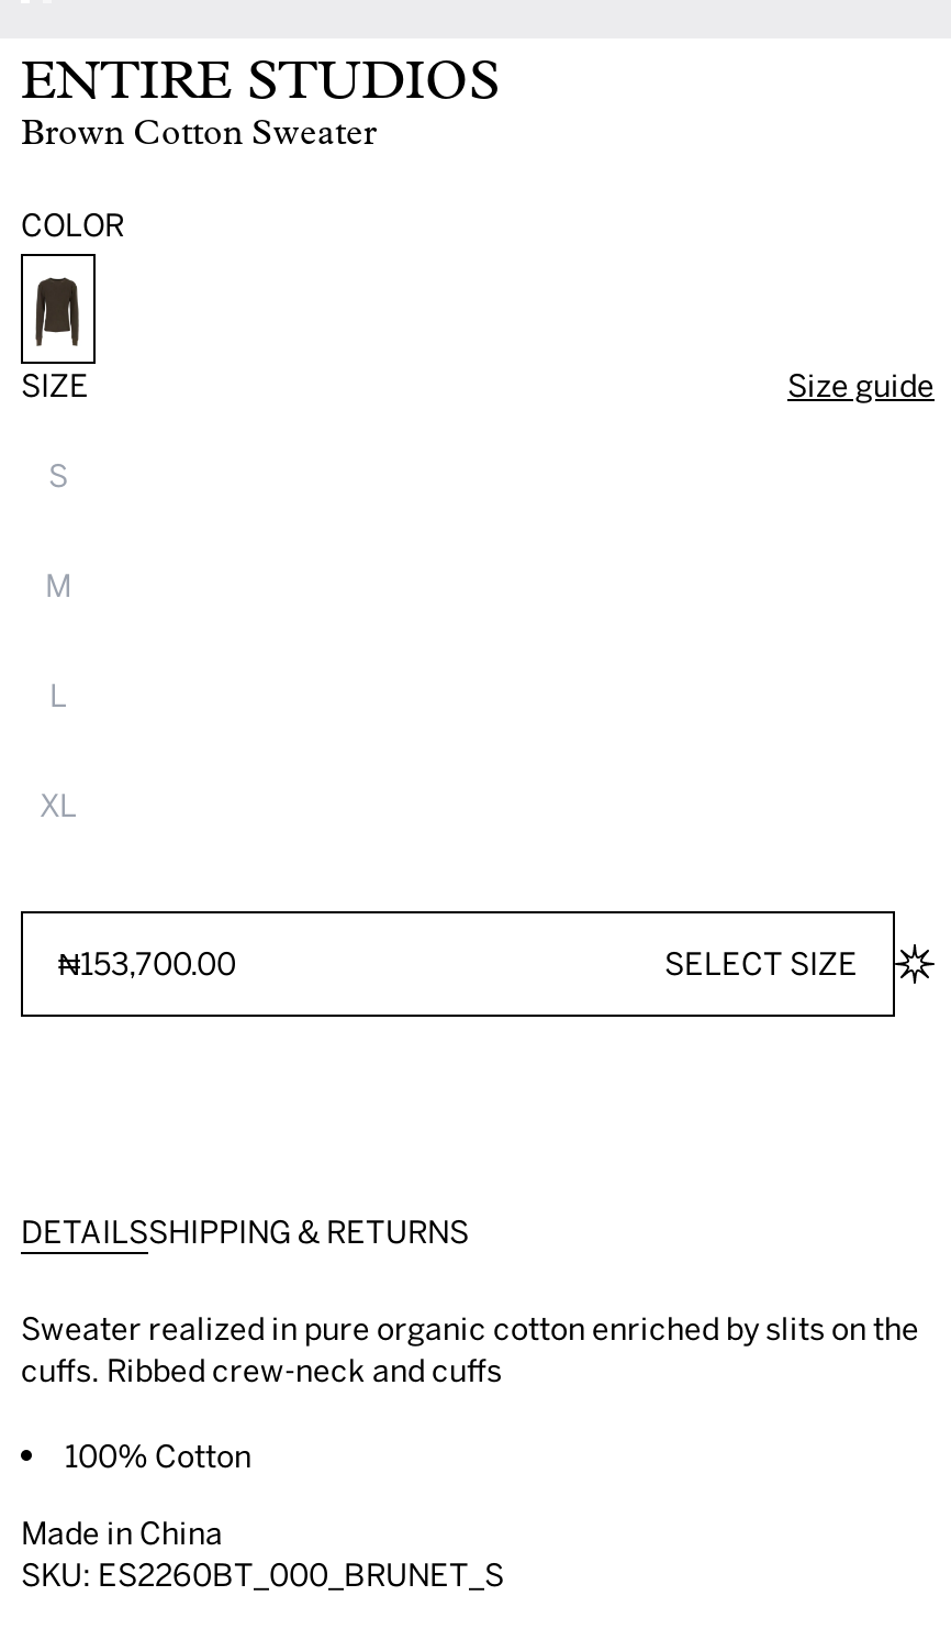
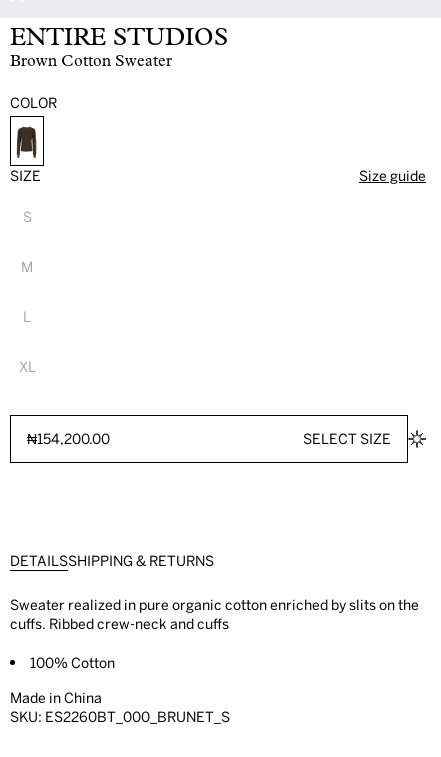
[58,942,236,984] ₦153,700.00 -> [27,429,110,448] ₦154,200.00

